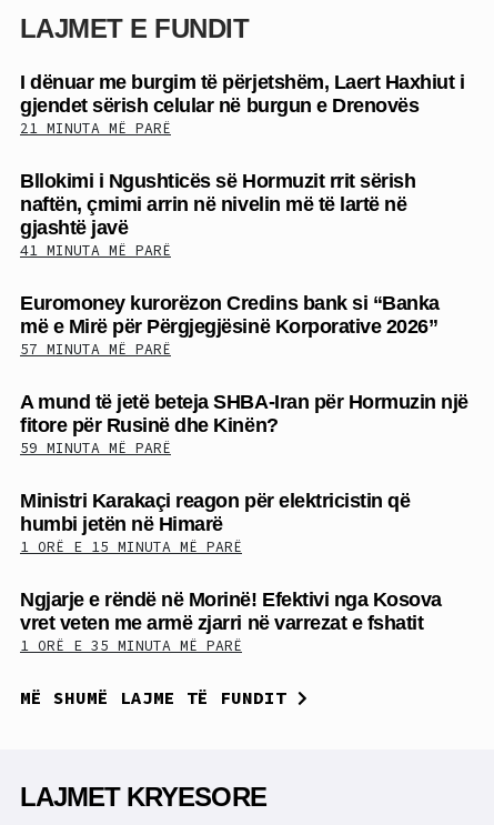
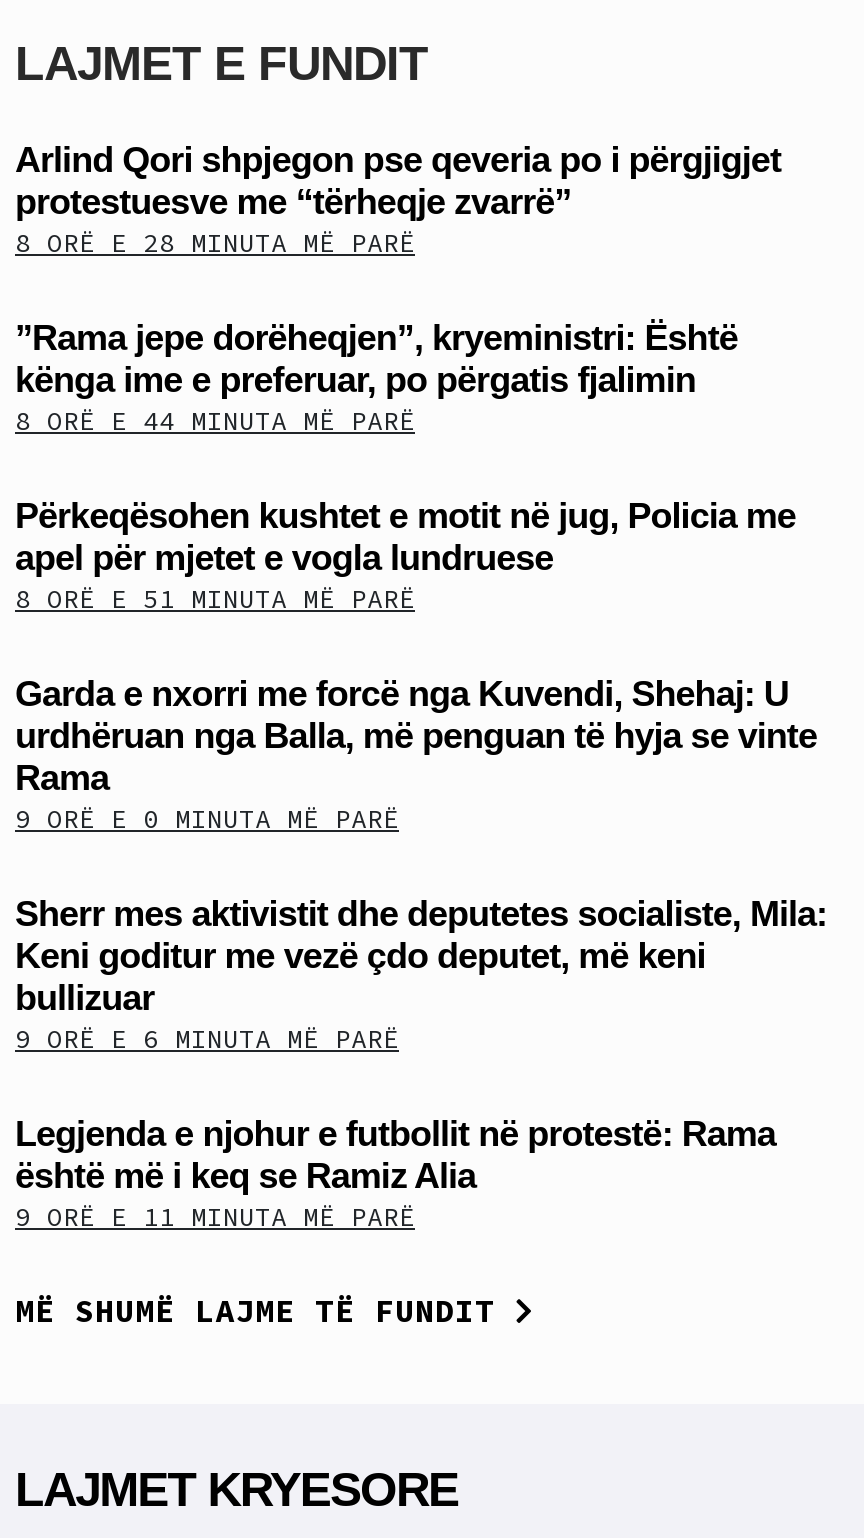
[20,72,465,138] I dënuar me burgim të përjetshëm, Laert Haxhiut i | gjendet sërish celular në burgun e Drenovës | 21 MINUTA MË PARË -> [15,139,781,259] Arlind Qori shpjegon pse qeveria po i përgjigjet | protestuesve me “tërheqje zvarrë” | 8 ORË E 28 MINUTA MË PARË
[20,170,416,260] Bllokimi i Ngushticës së Hormuzit rrit sërish | naftën, çmimi arrin në nivelin më të lartë në | gjashtë javë | 41 MINUTA MË PARË -> [15,317,738,437] ”Rama jepe dorëheqjen”, kryeministri: Është | kënga ime e preferuar, po përgatis fjalimin | 8 ORË E 44 MINUTA MË PARË
[20,292,439,359] Euromoney kurorëzon Credins bank si “Banka | më e Mirë për Përgjegjësinë Korporative 2026” | 57 MINUTA MË PARË -> [15,495,796,615] Përkeqësohen kushtet e motit në jug, Policia me | apel për mjetet e vogla lundruese | 8 ORË E 51 MINUTA MË PARË
[20,391,468,458] A mund të jetë beteja SHBA-Iran për Hormuzin një | fitore për Rusinë dhe Kinën? | 59 MINUTA MË PARË -> [15,673,817,835] Garda e nxorri me forcë nga Kuvendi, Shehaj: U | urdhëruan nga Balla, më penguan të hyja se vinte | Rama | 9 ORË E 0 MINUTA MË PARË
[20,490,410,557] Ministri Karakaçi reagon për elektricistin që | humbi jetën në Himarë | 1 ORË E 15 MINUTA MË PARË -> [15,893,827,1055] Sherr mes aktivistit dhe deputetes socialiste, Mila: | Keni goditur me vezë çdo deputet, më keni | bullizuar | 9 ORË E 6 MINUTA MË PARË
[20,589,442,656] Ngjarje e rëndë në Morinë! Efektivi nga Kosova | vret veten me armë zjarri në varrezat e fshatit | 1 ORË E 35 MINUTA MË PARË -> [15,1113,776,1233] Legjenda e njohur e futbollit në protestë: Rama | është më i keq se Ramiz Alia | 9 ORË E 11 MINUTA MË PARË

